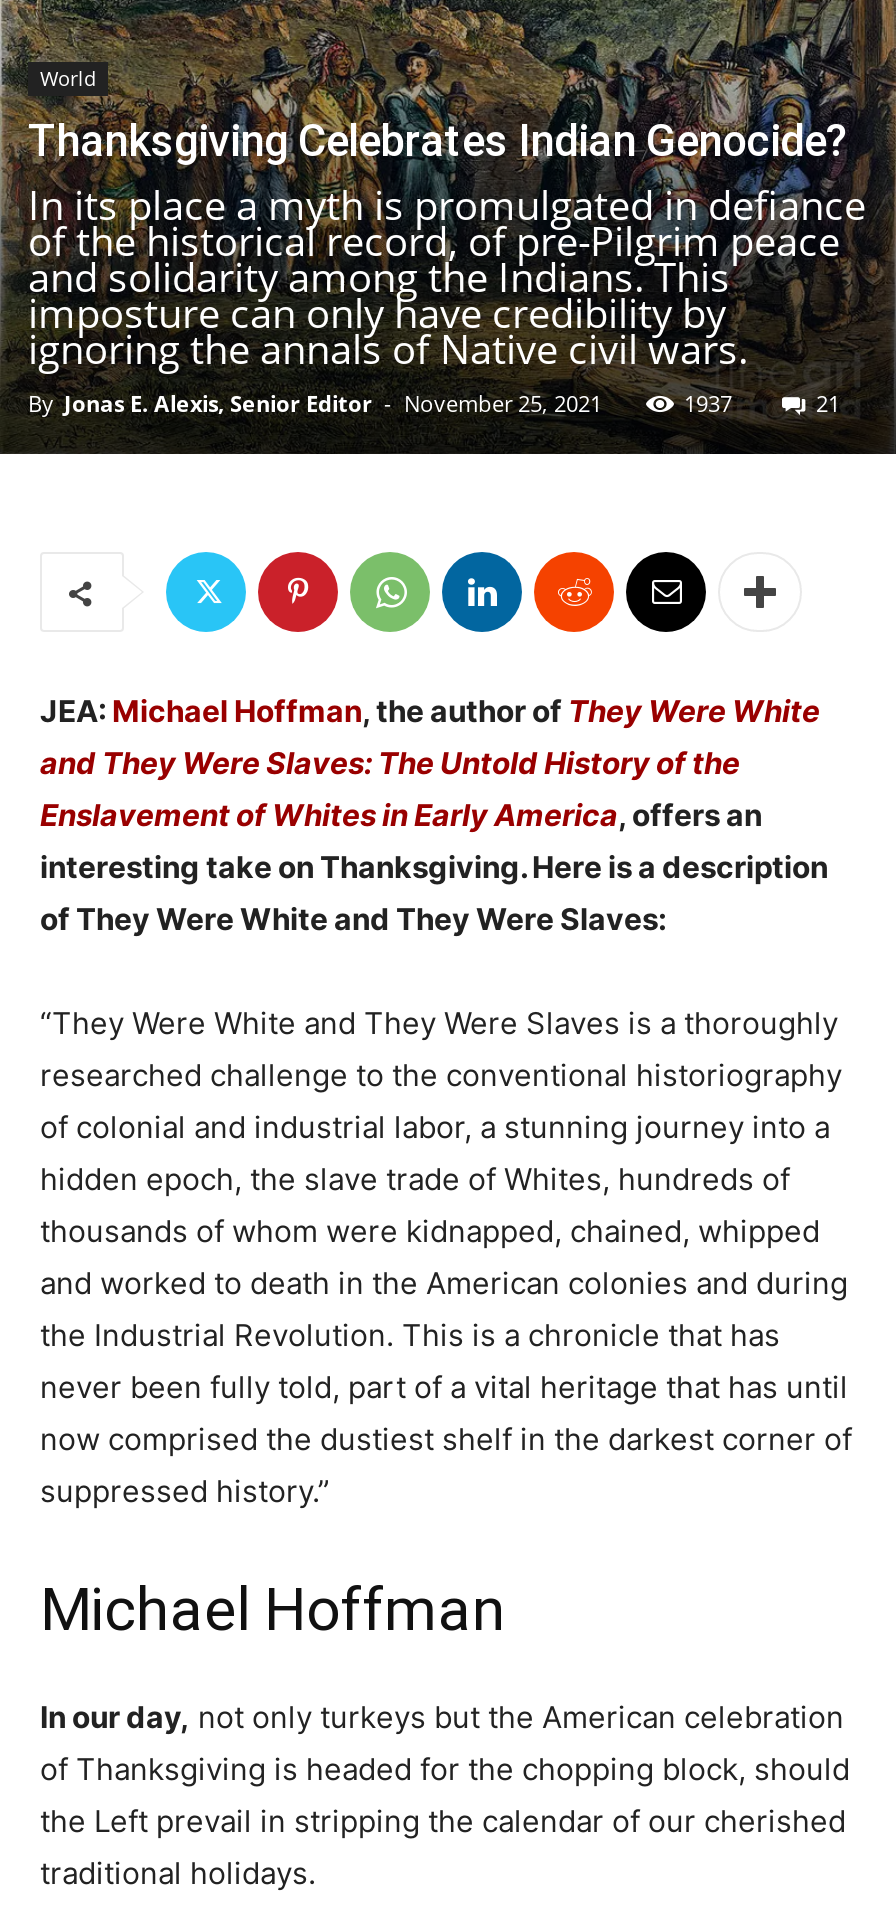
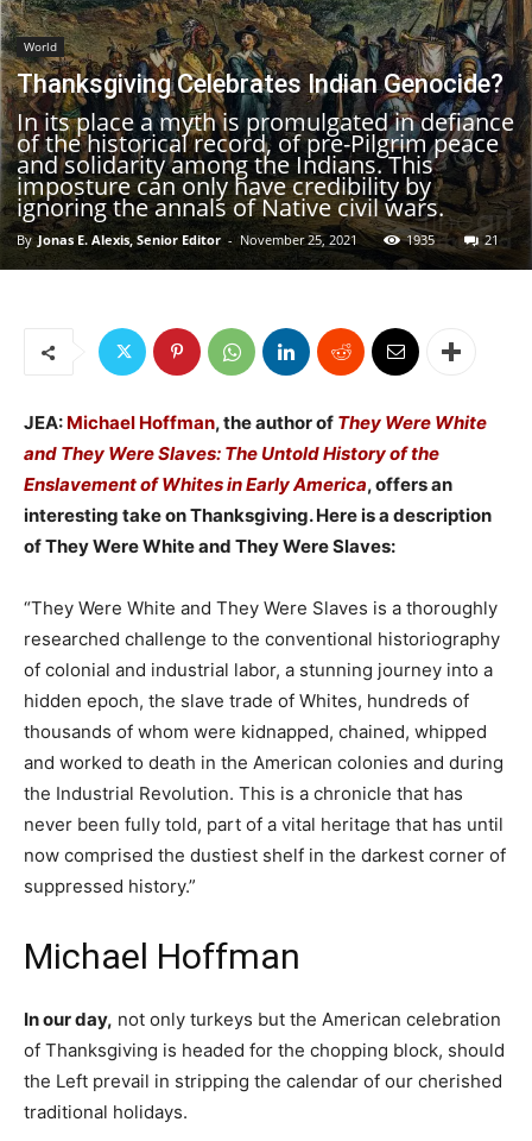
[684,389,732,419] 1937 -> [406,231,435,249] 1935

